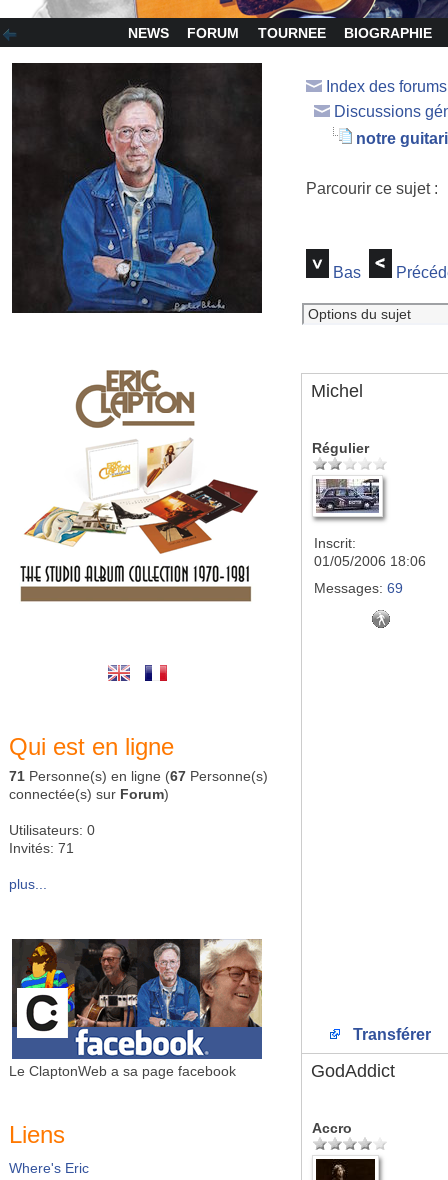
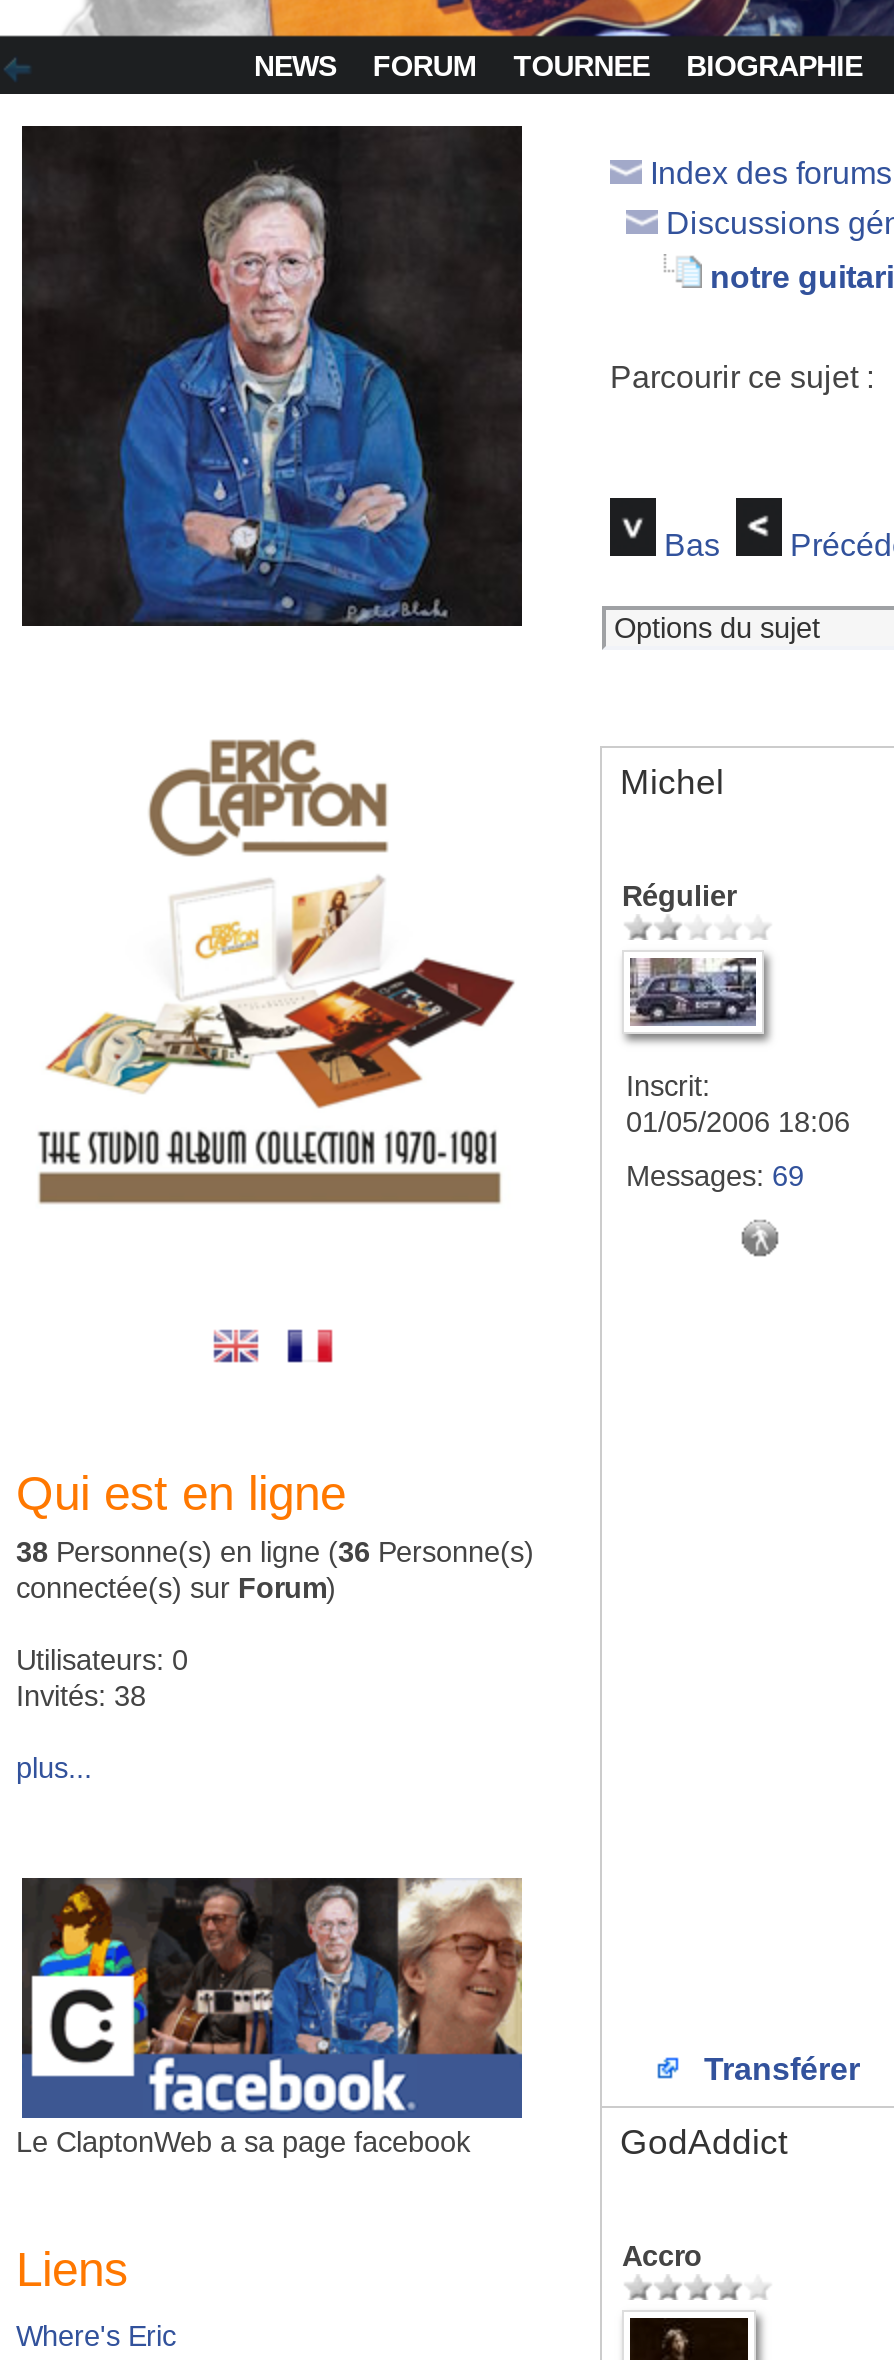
[9,768,268,784] 71 Personne(s) en ligne (67 Personne(s) -> [16,1536,534,1568] 38 Personne(s) en ligne (36 Personne(s)
[9,840,74,856] Invités: 71 -> [16,1680,146,1712] Invités: 38

